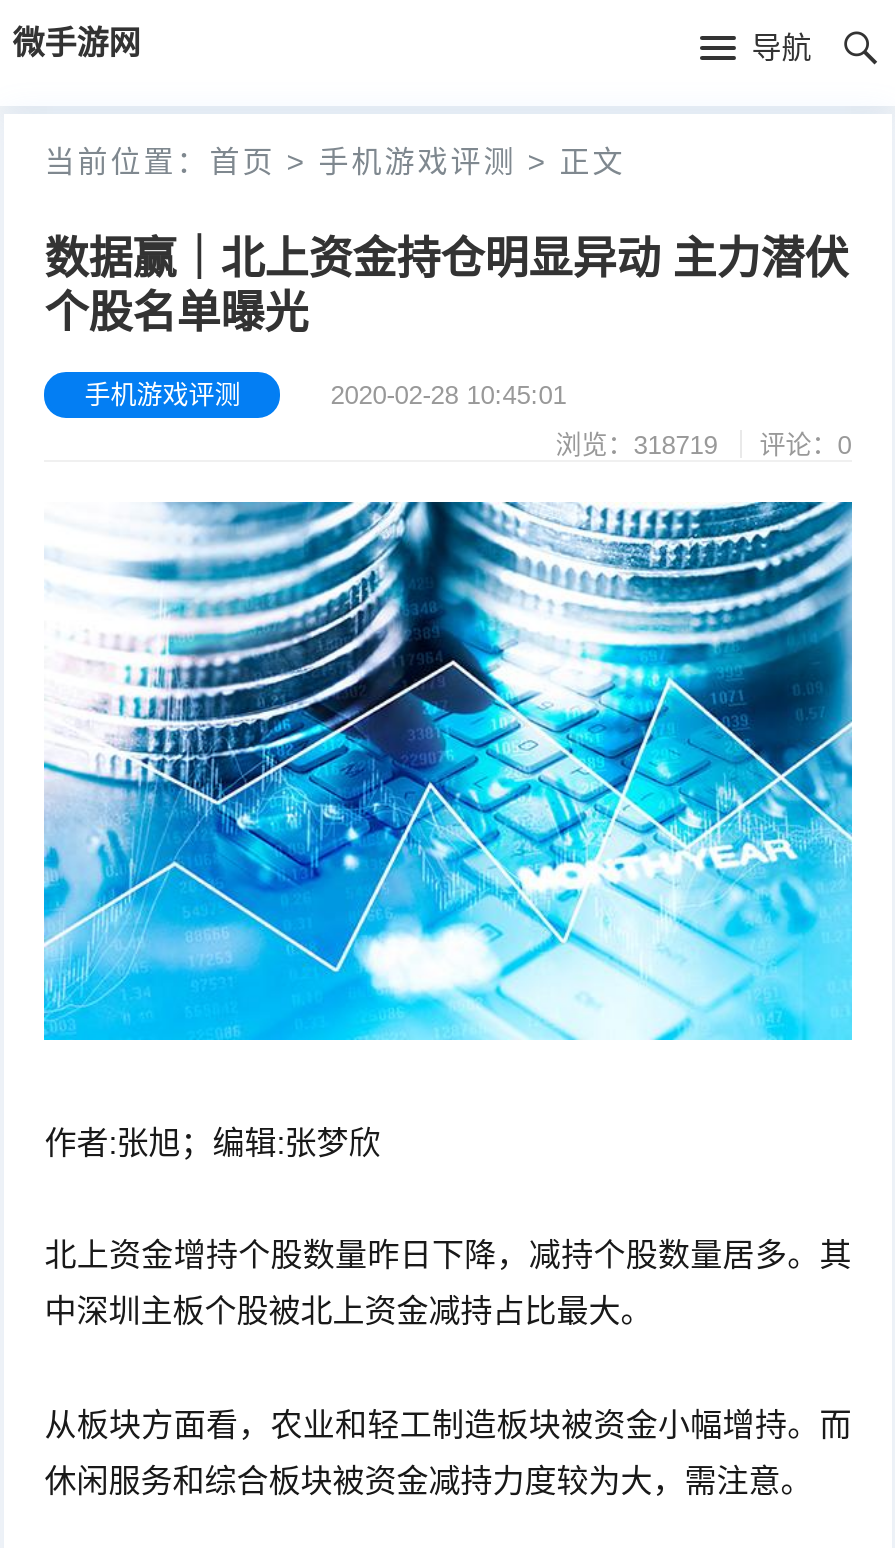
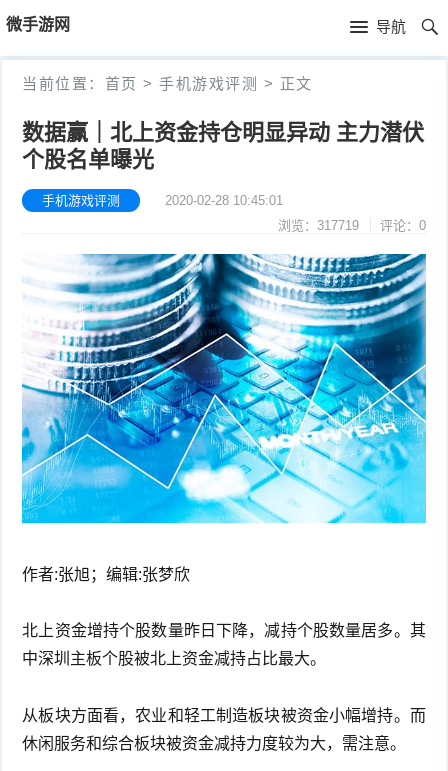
[556,430,852,460] 浏览：318719 评论：0 -> [278,218,426,233] 浏览：317719 评论：0

